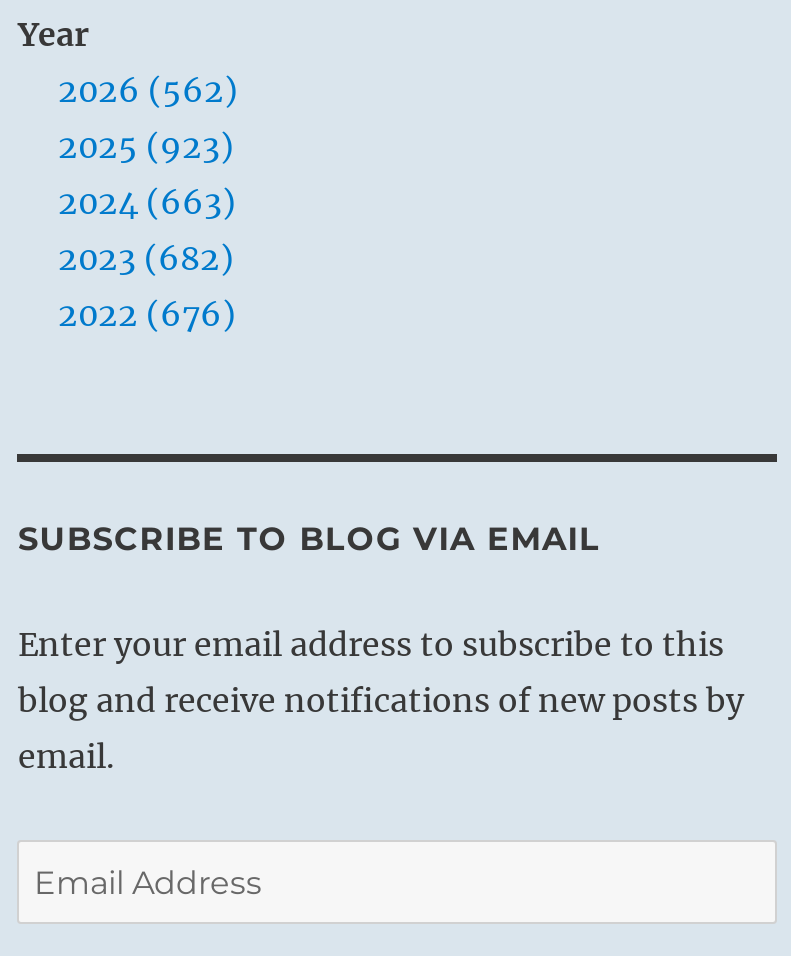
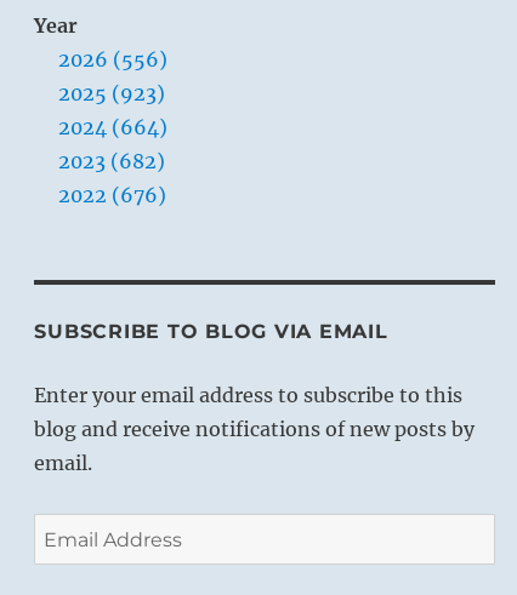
[58,69,238,109] 2026 (562) -> [59,47,168,71] 2026 (556)
[58,181,236,221] 2024 (663) -> [59,115,168,139] 2024 (664)

